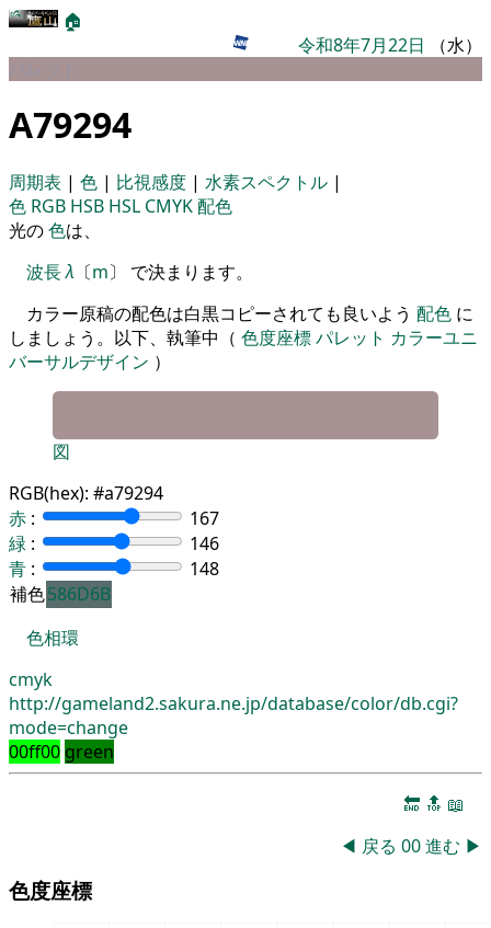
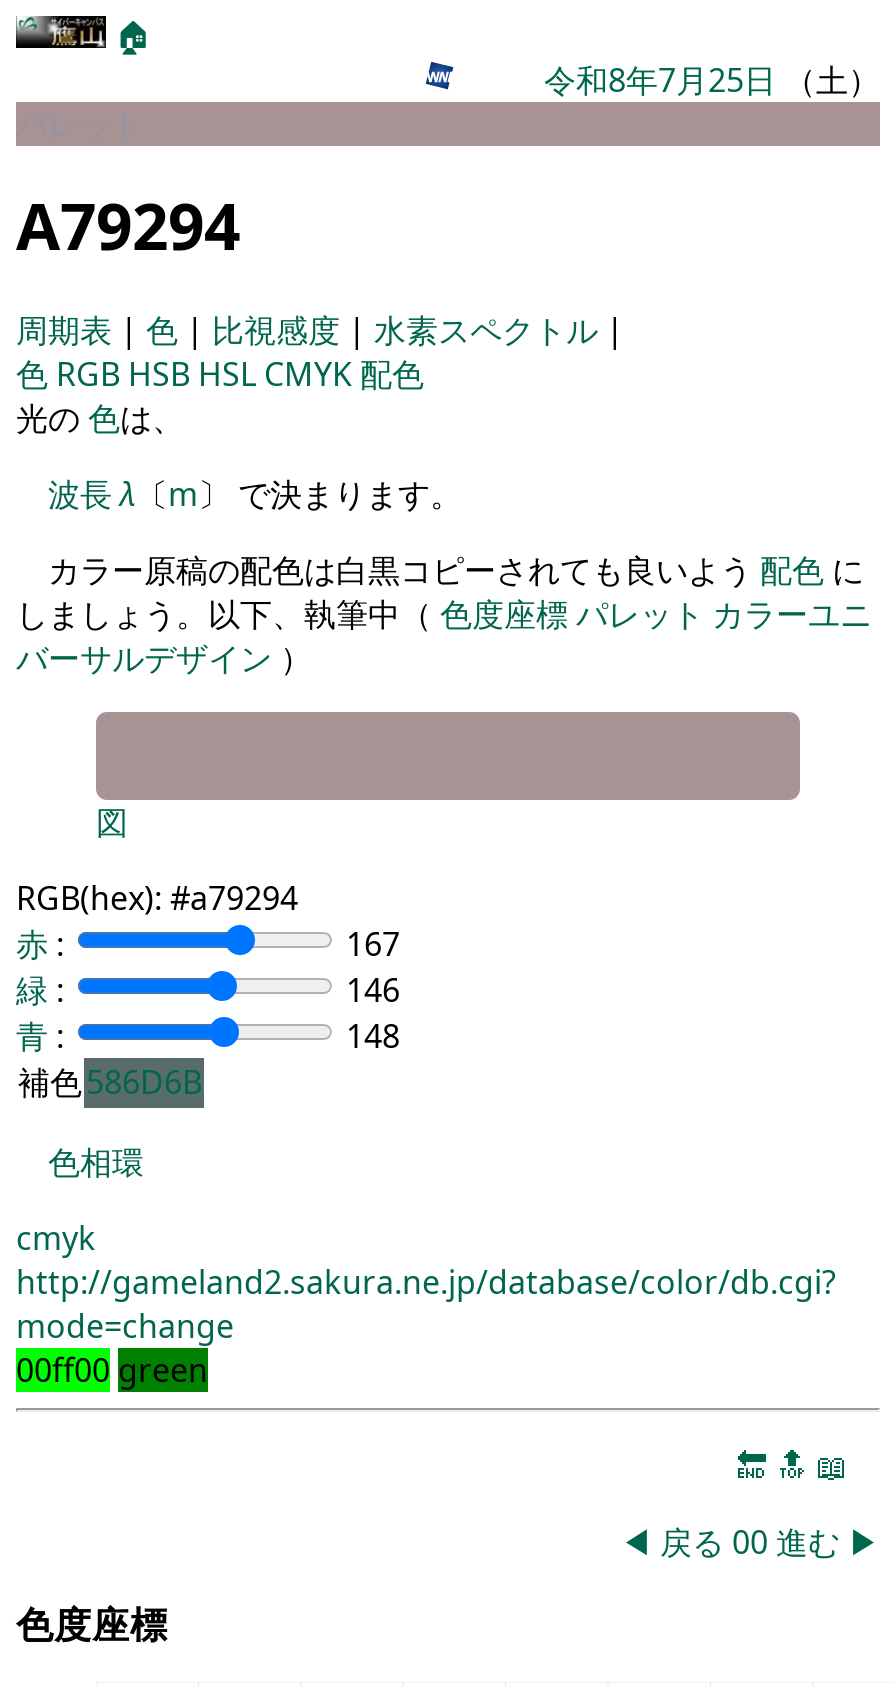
[298,33,482,57] 令和8年7月22日（水） -> [544,58,880,102] 令和8年7月25日（土）

